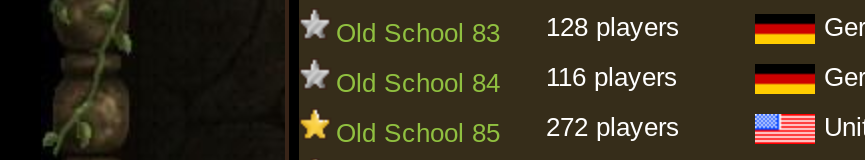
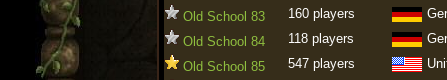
[336,12,680,48] Old School 83 128 players -> [182,6,354,24] Old School 83 160 players
[336,62,678,98] Old School 84 116 players -> [182,31,353,49] Old School 84 118 players
[336,112,680,148] Old School 85 272 players -> [182,56,354,74] Old School 85 547 players

